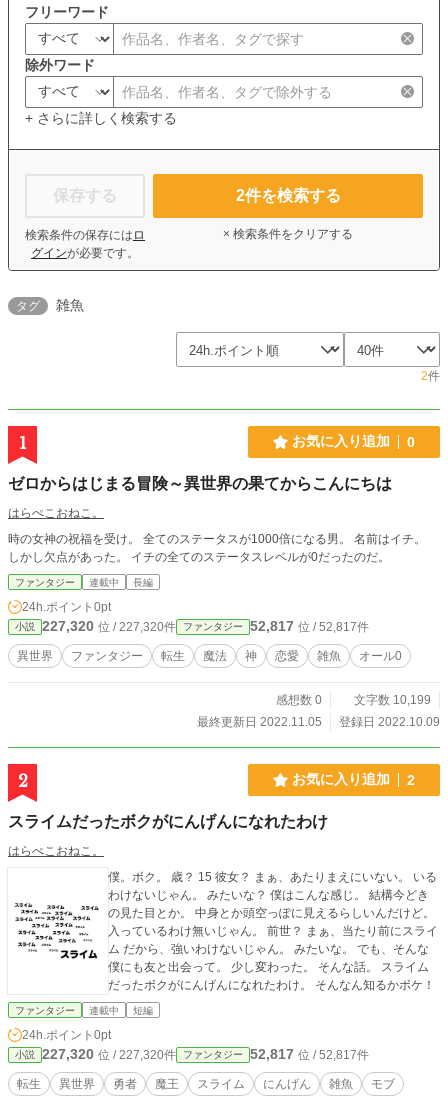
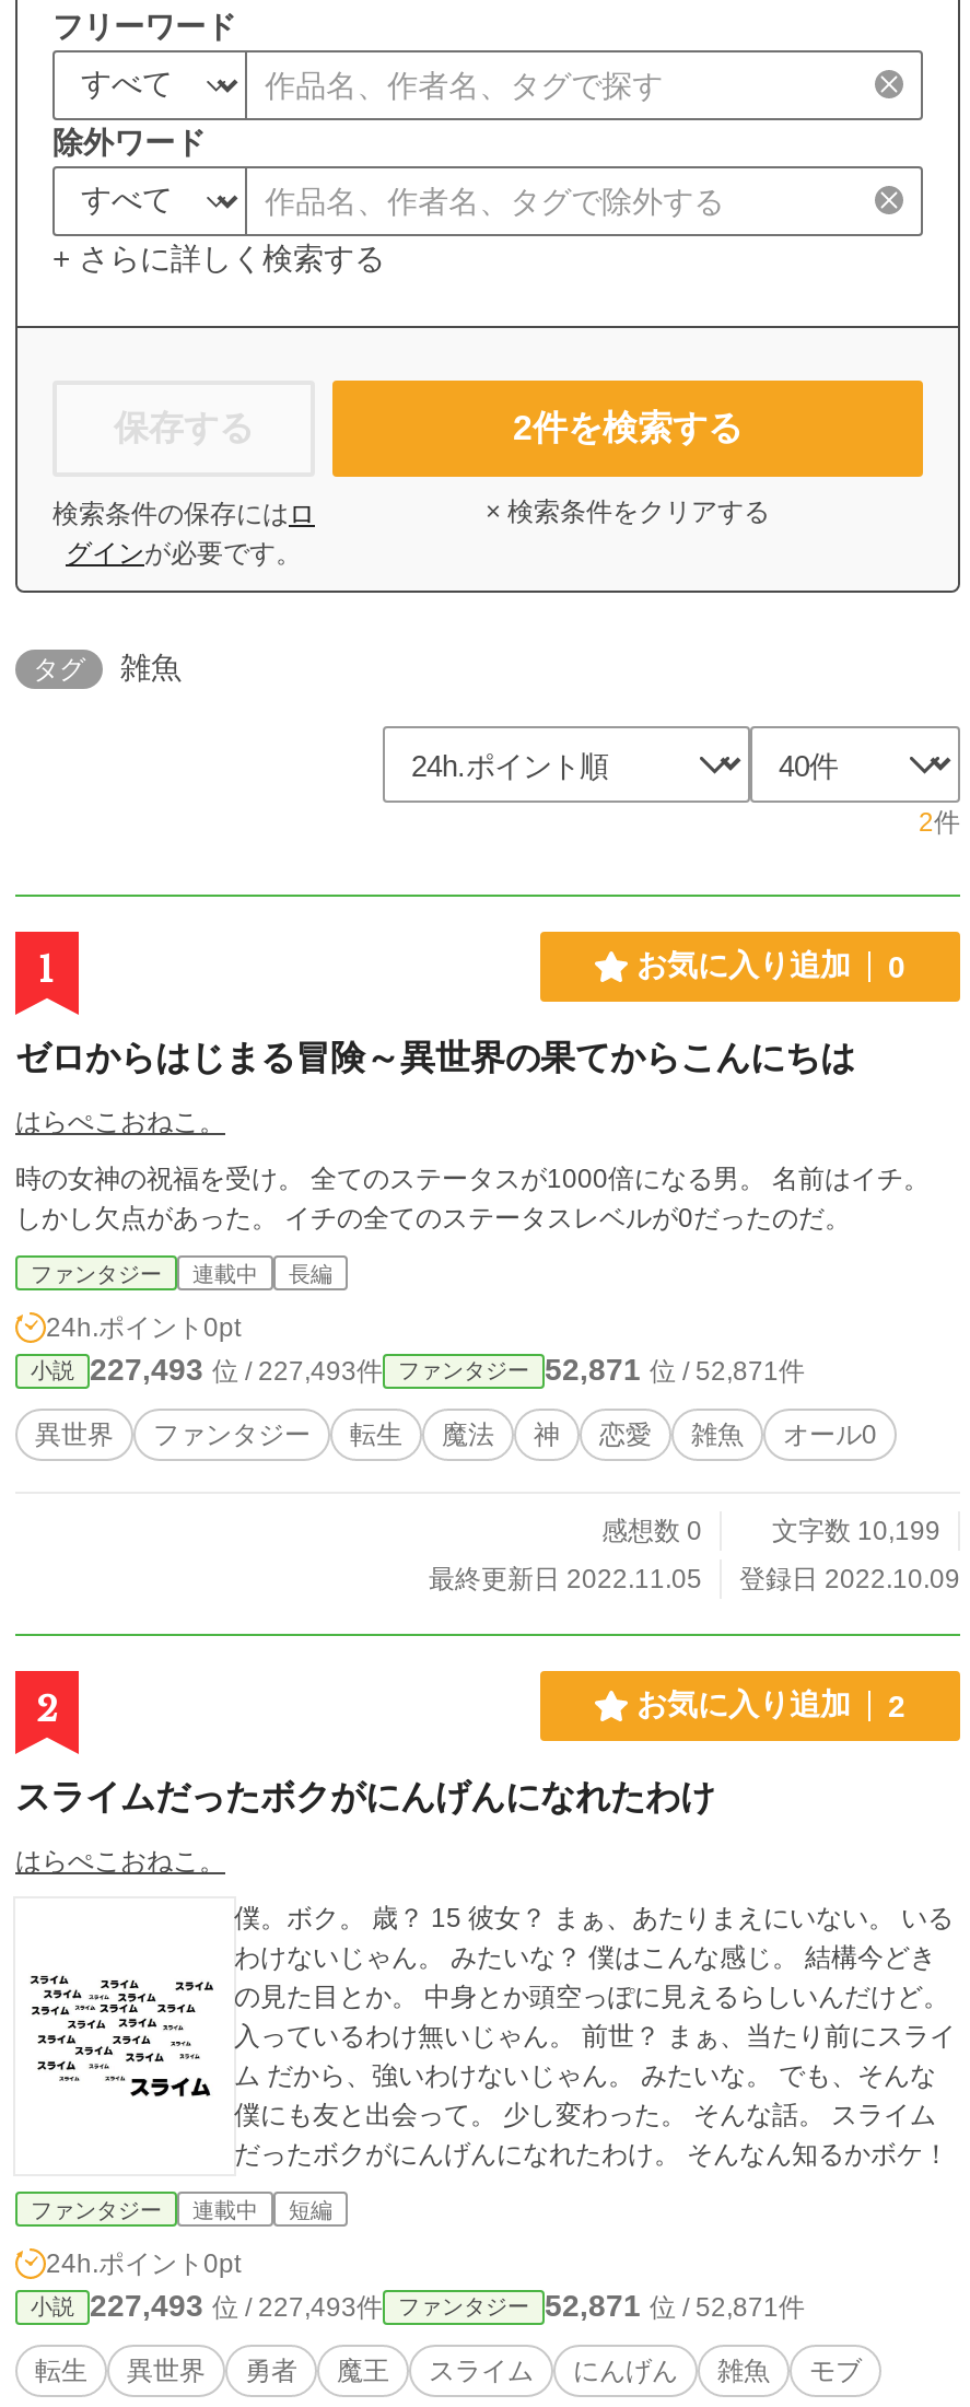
[42,618,176,634] 227,320位 / 227,320件 -> [90,1352,383,1387] 227,493位 / 227,493件
[250,618,369,634] 52,817位 / 52,817件 -> [545,1352,805,1387] 52,871位 / 52,871件
[42,1046,176,1062] 227,320位 / 227,320件 -> [90,2288,383,2323] 227,493位 / 227,493件
[250,1046,369,1062] 52,817位 / 52,817件 -> [545,2288,805,2323] 52,871位 / 52,871件

